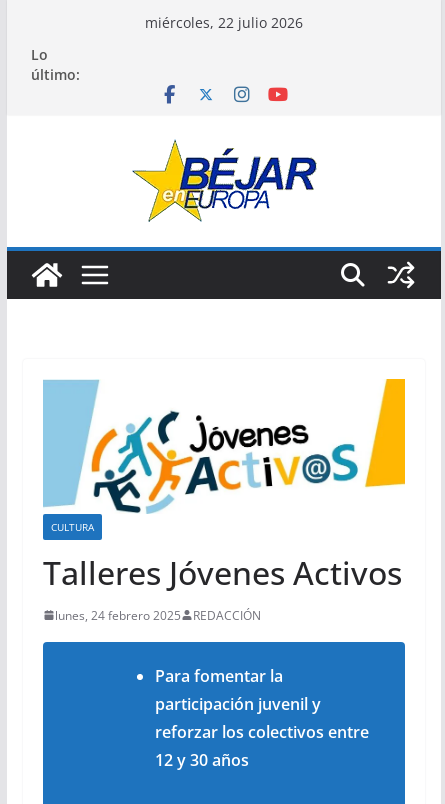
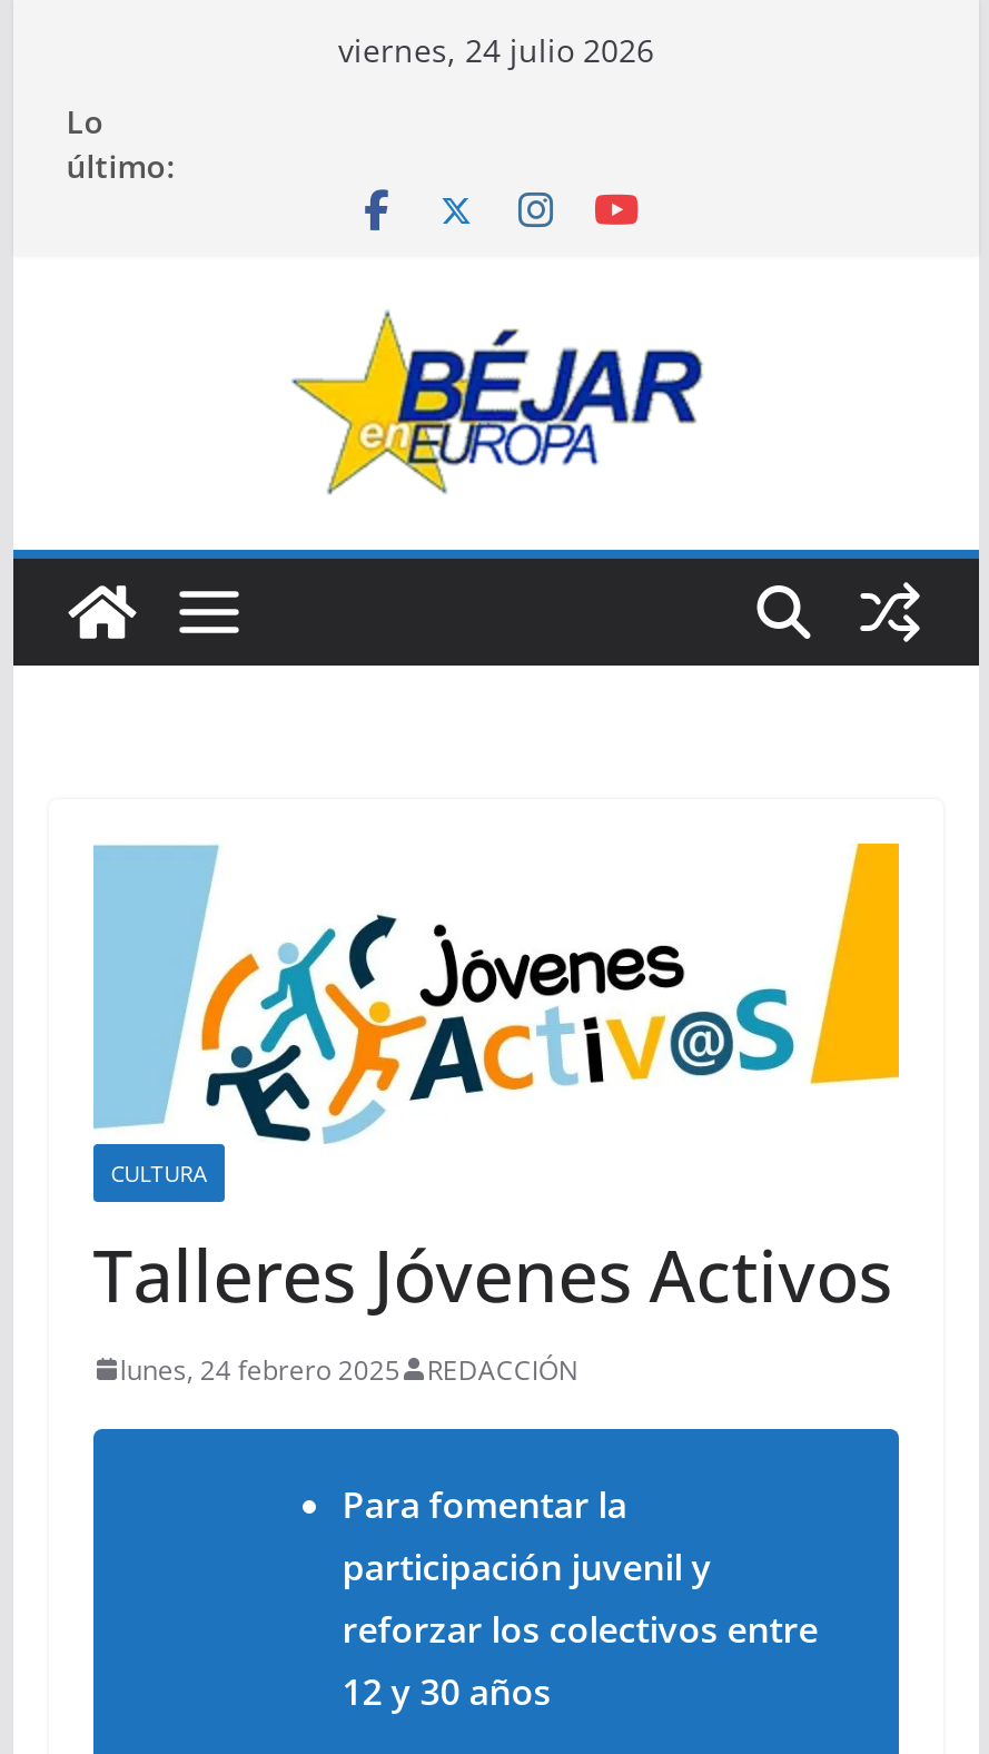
[145,13,303,32] miércoles, 22 julio 2026 -> [338,29,654,71] viernes, 24 julio 2026

